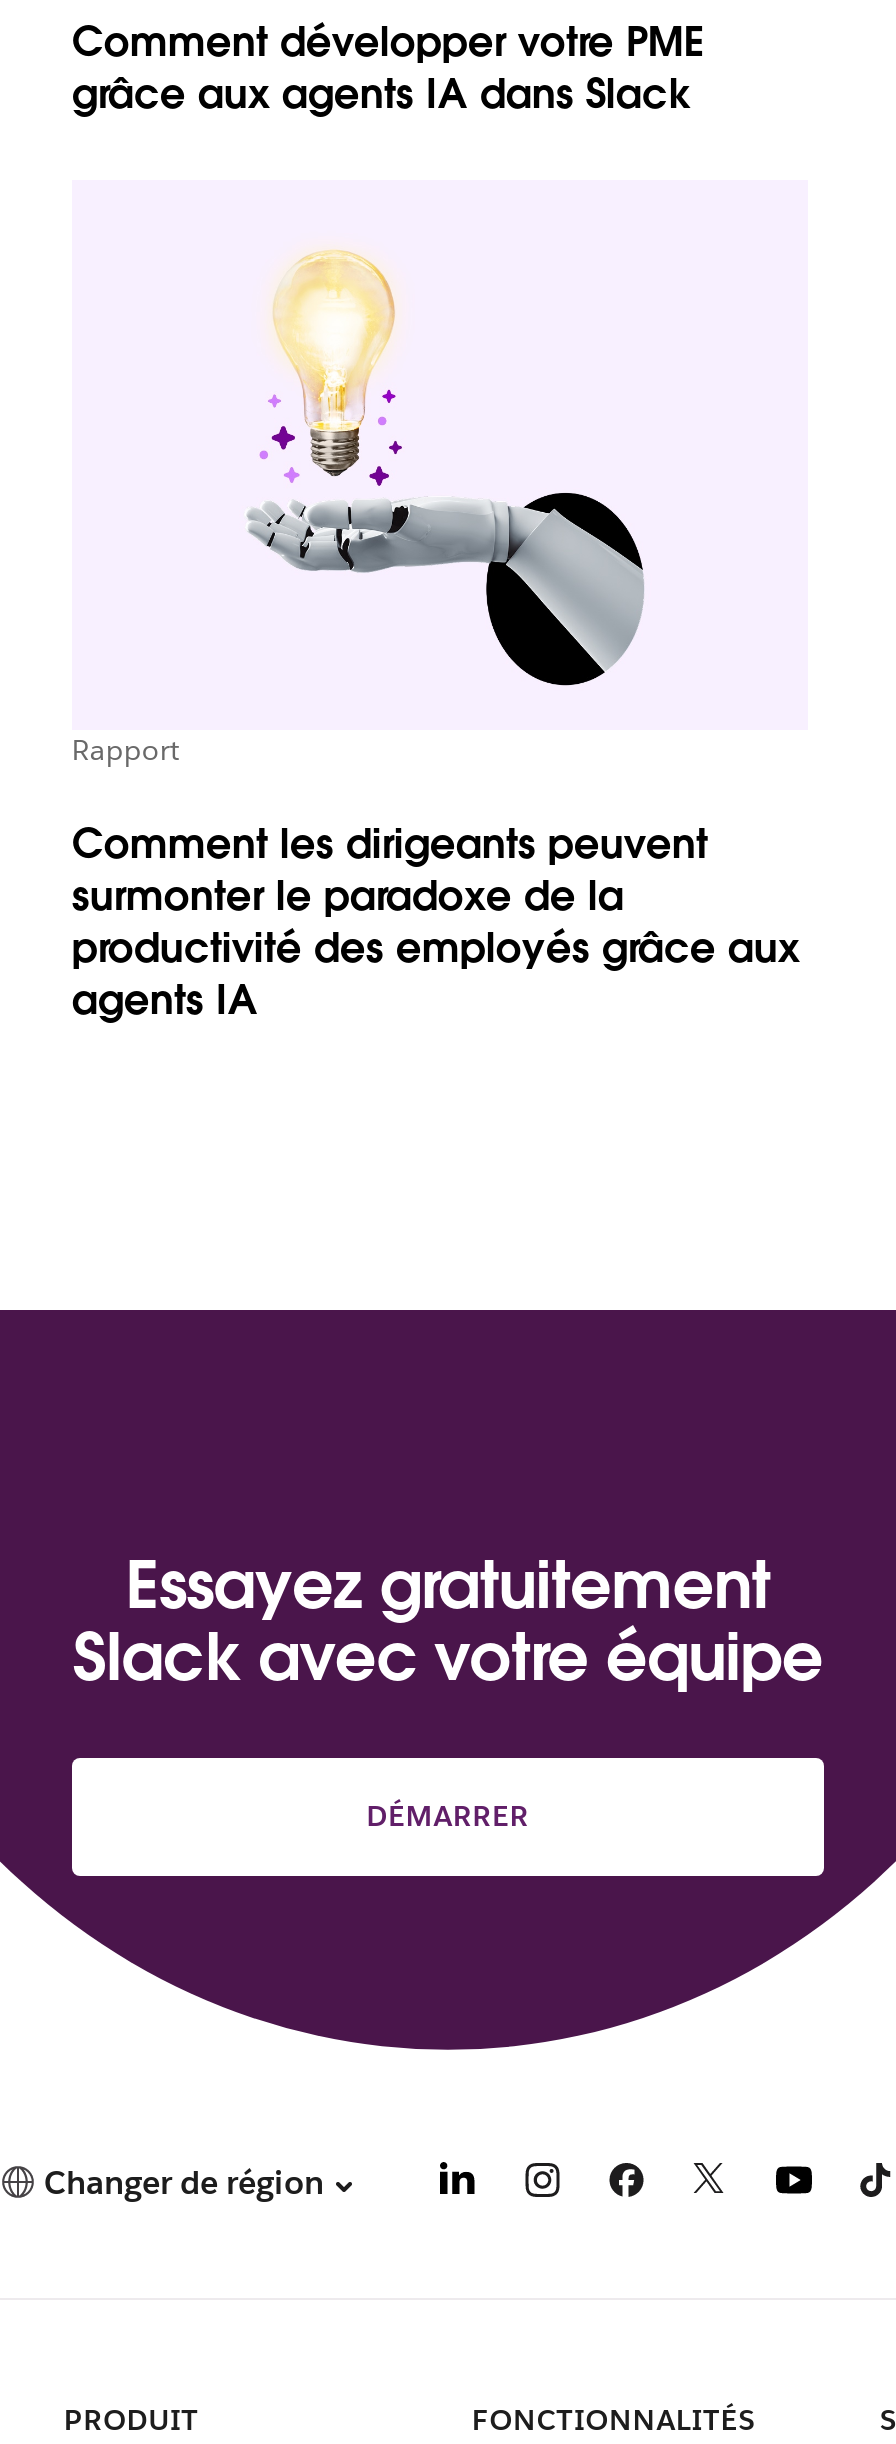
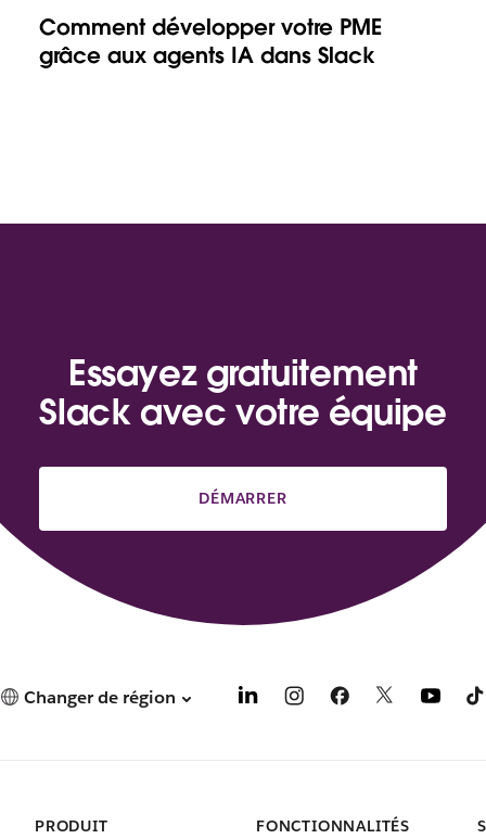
[72,248,800,1026] [image] | Rapport | Comment les dirigeants peuvent | surmonter le paradoxe de la | productivité des employés grâce aux | agents IA -> none

